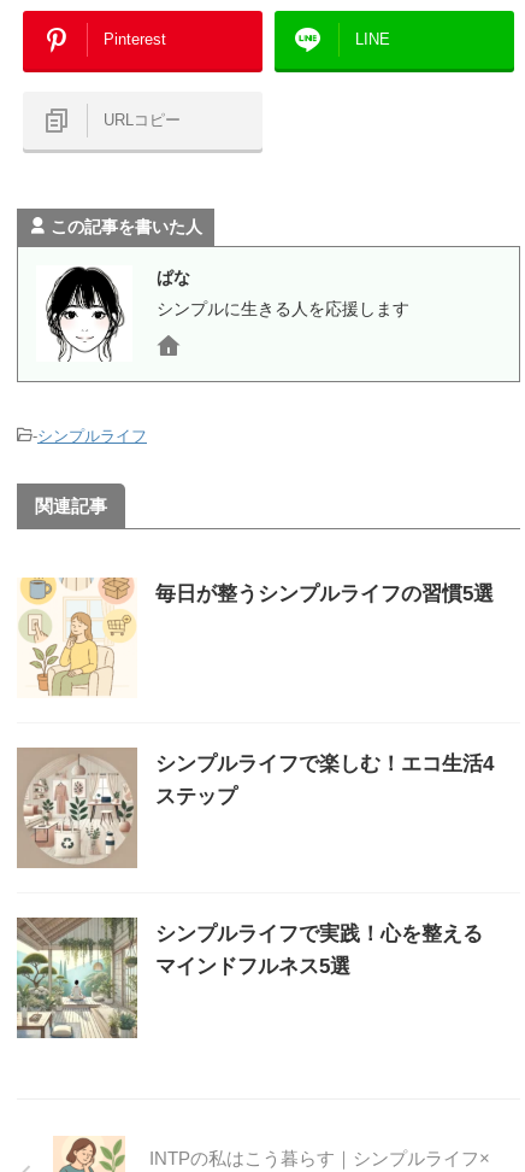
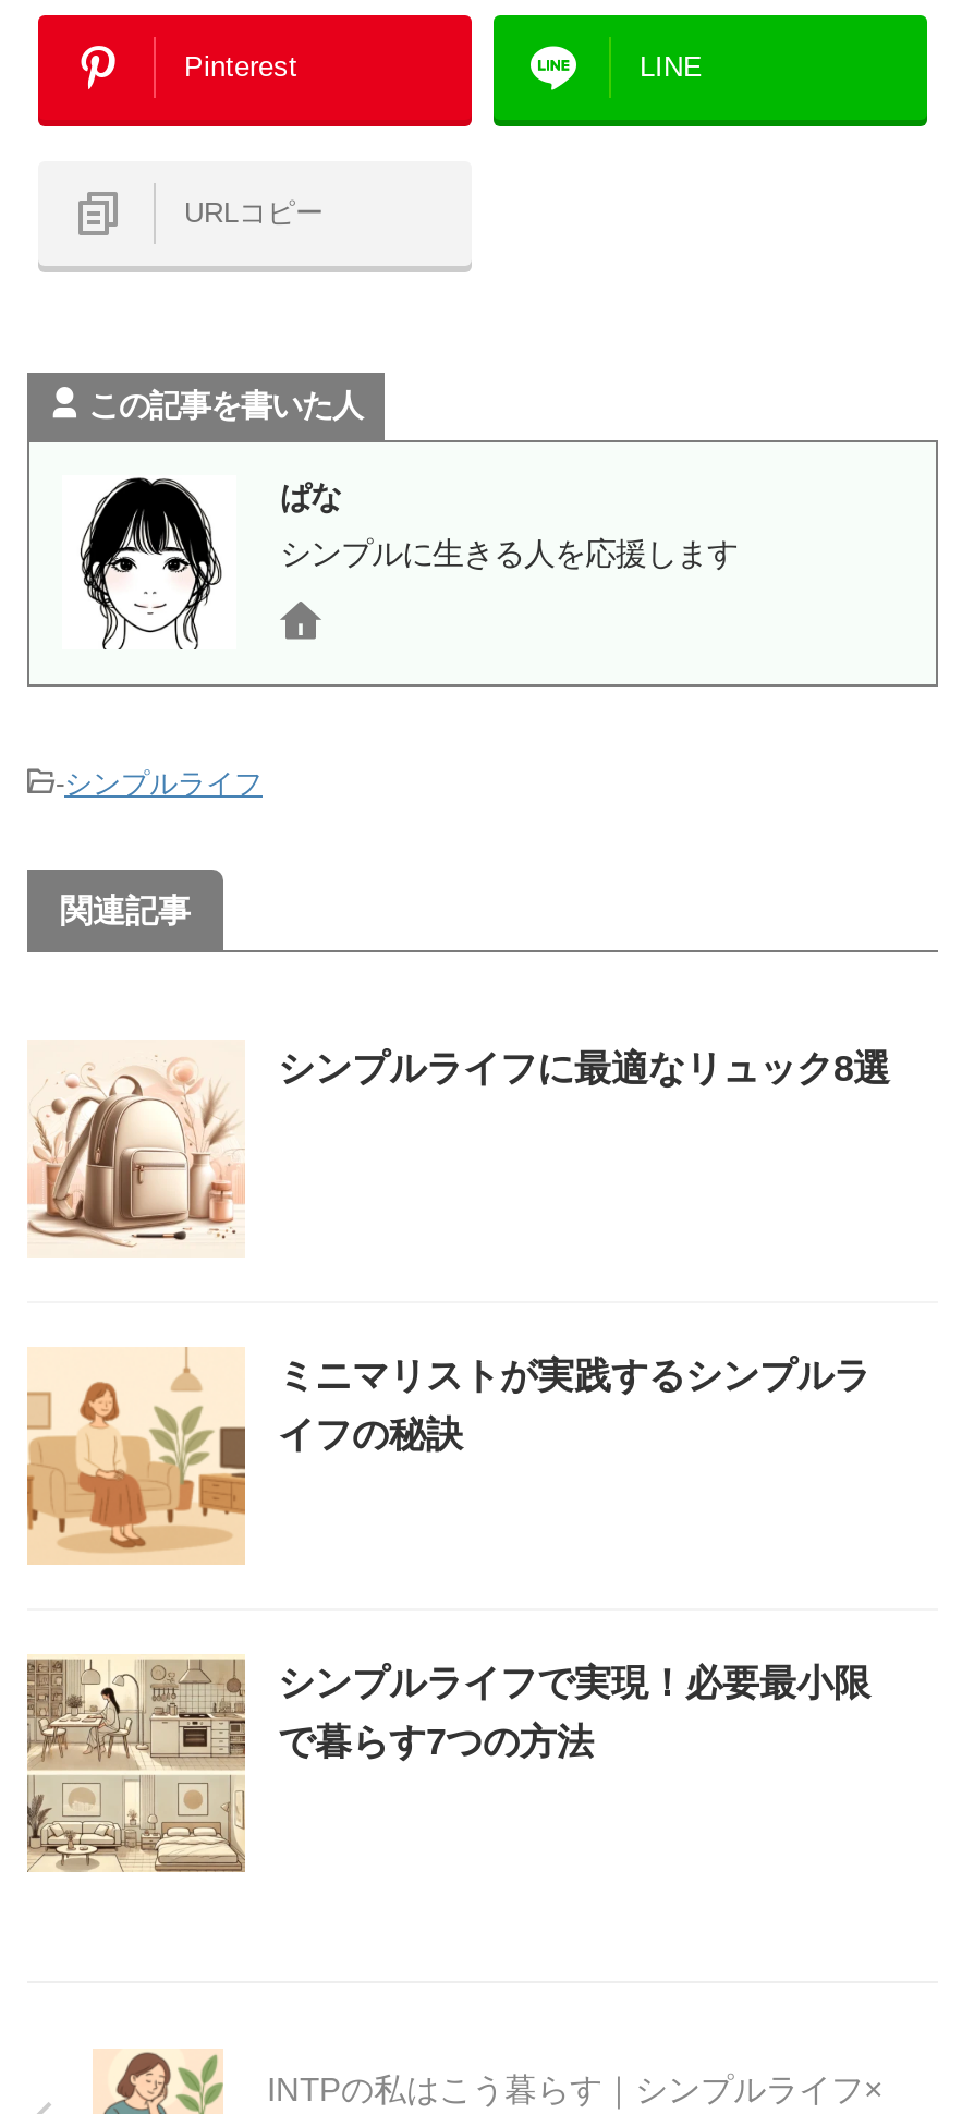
[18,578,494,696] [image] | 毎日が整うシンプルライフの習慣5選 -> [27,1042,890,1251] [image] | シンプルライフに最適なリュック8選
[17,748,494,868] [image] | シンプルライフで楽しむ！エコ生活4 | ステップ -> [27,1349,870,1563] [image] | ミニマリストが実践するシンプルラ | イフの秘訣
[17,916,483,1039] [image] | シンプルライフで実践！心を整える | マインドフルネス5選 -> [25,1654,870,1872] [image] | シンプルライフで実現！必要最小限 | で暮らす7つの方法

